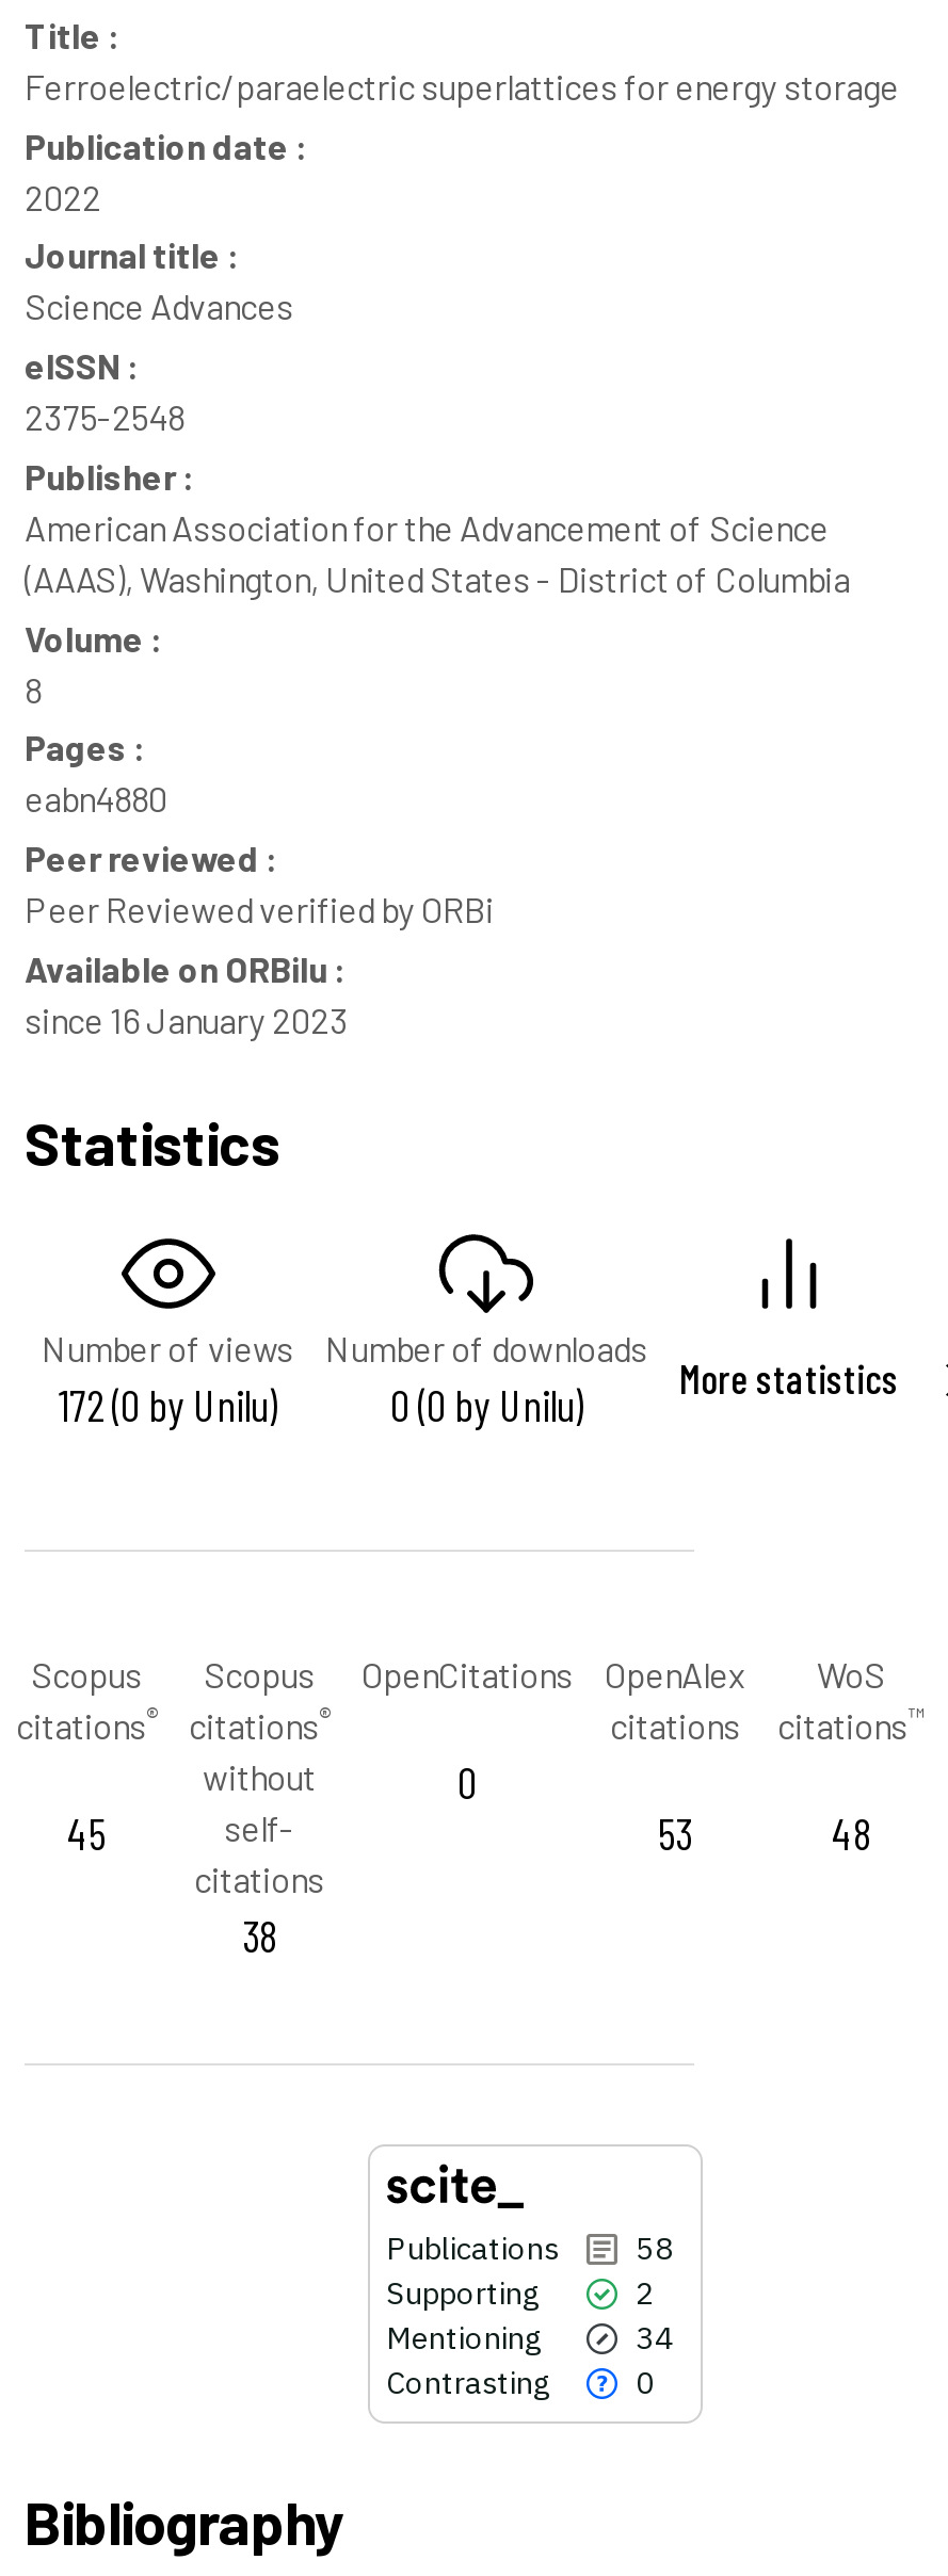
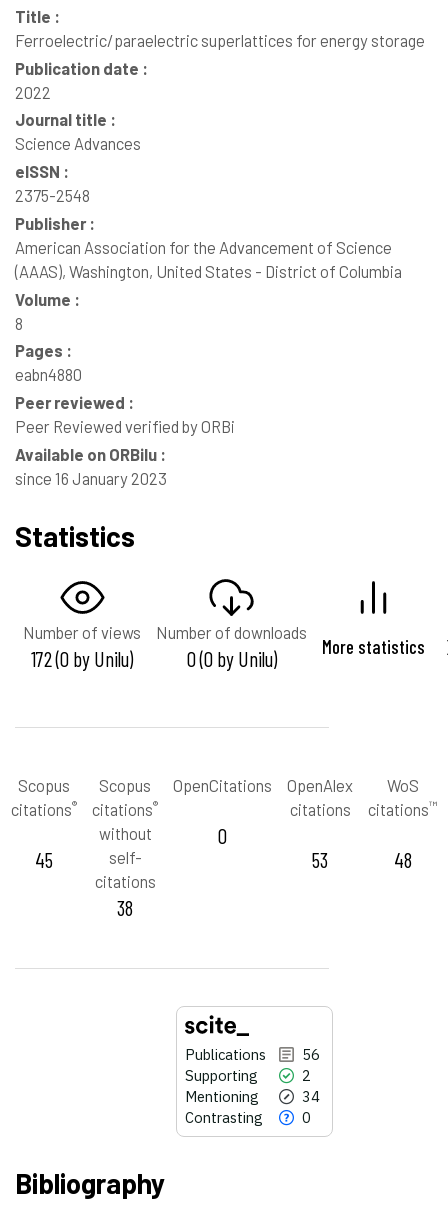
[386,2227,674,2268] Publications 58 -> [184,1045,319,1064] Publications 56

